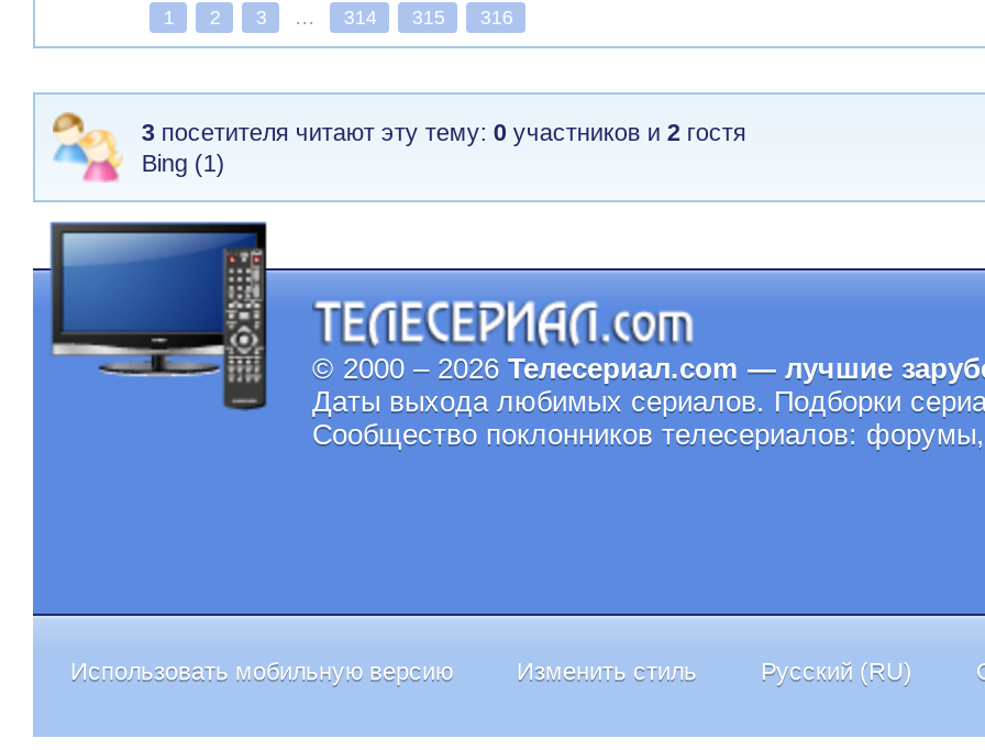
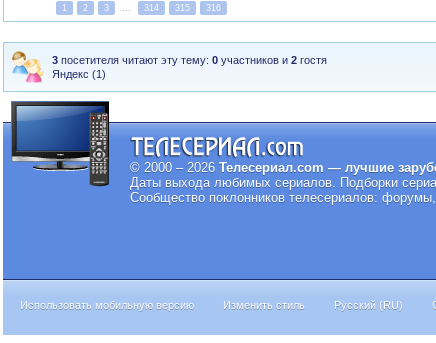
[142,150,225,176] Bing (1) -> [52,68,106,80] Яндекс (1)

